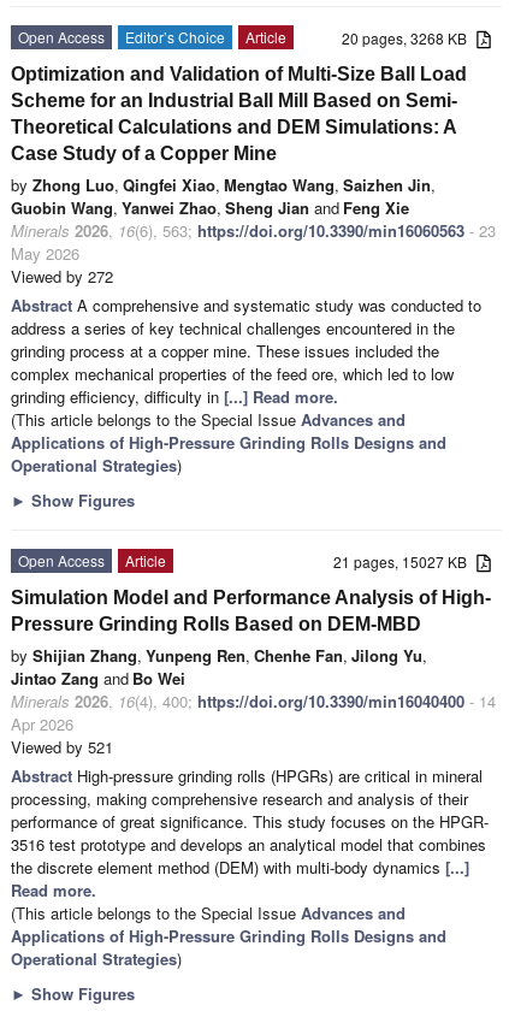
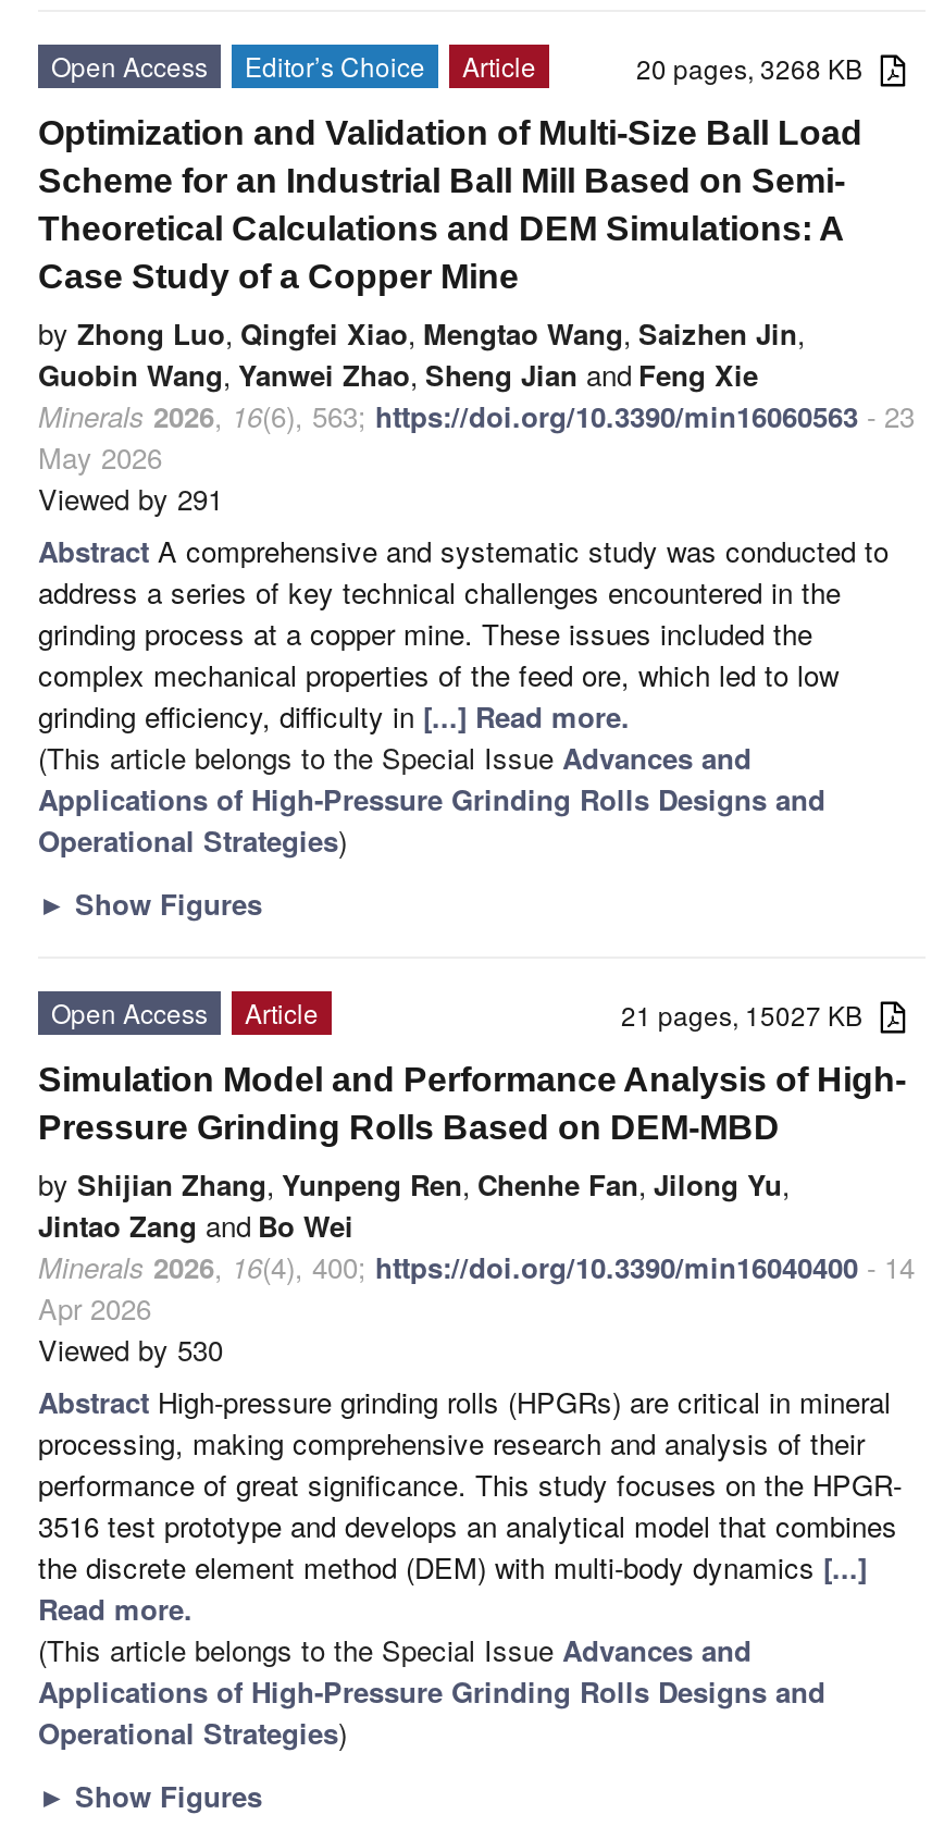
[11,265,113,288] Viewed by 272 -> [38,478,223,519] Viewed by 291
[11,735,113,758] Viewed by 521 -> [38,1329,223,1370] Viewed by 530

